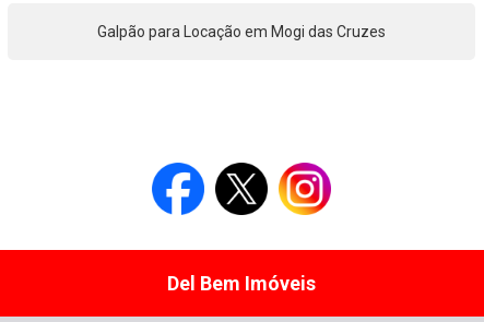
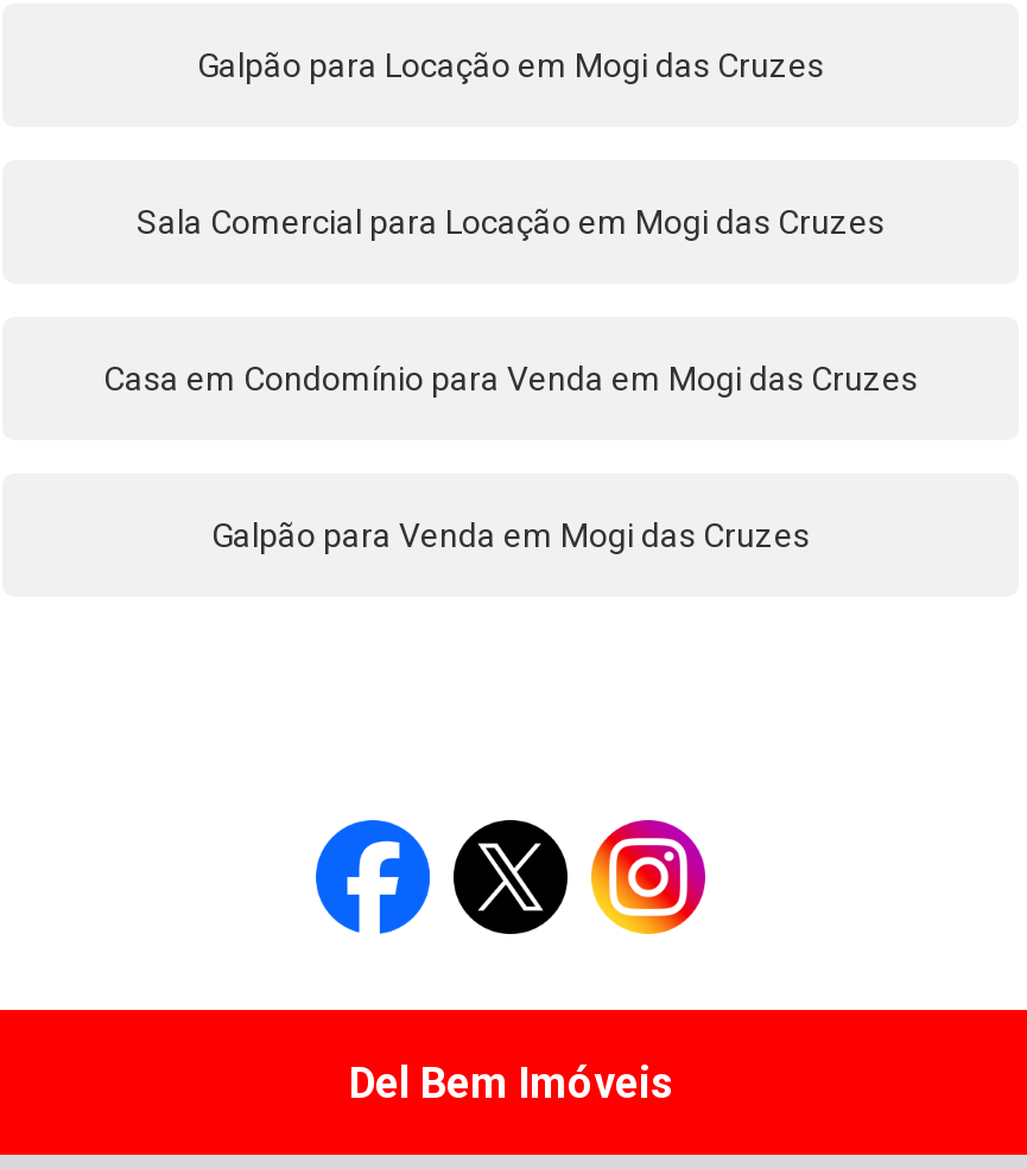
none -> [103,360,918,398] Casa em Condomínio para Venda em Mogi das Cruzes
none -> [137,203,885,241] Sala Comercial para Locação em Mogi das Cruzes
none -> [211,516,810,554] Galpão para Venda em Mogi das Cruzes

